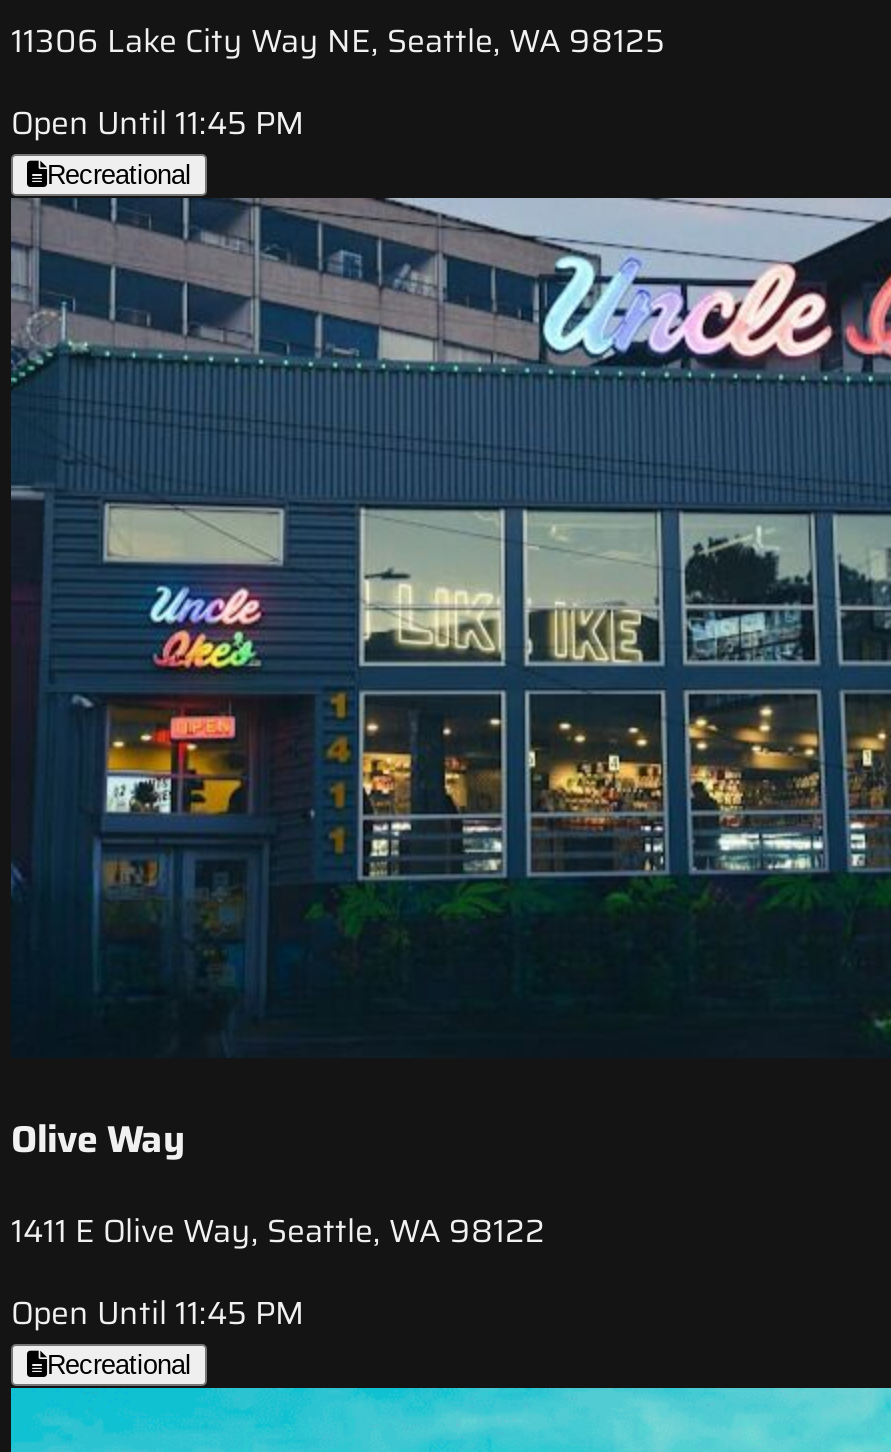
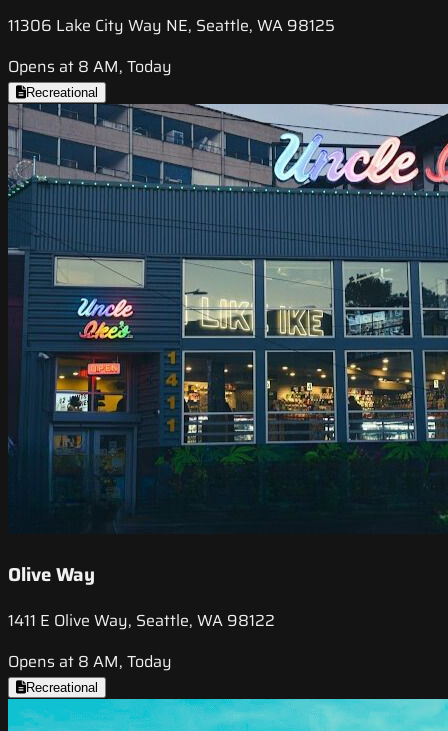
[11,99,305,149] Open Until 11:45 PM -> [8,54,172,79] Opens at 8 AM, Today
[11,1288,305,1338] Open Until 11:45 PM -> [8,649,172,674] Opens at 8 AM, Today

